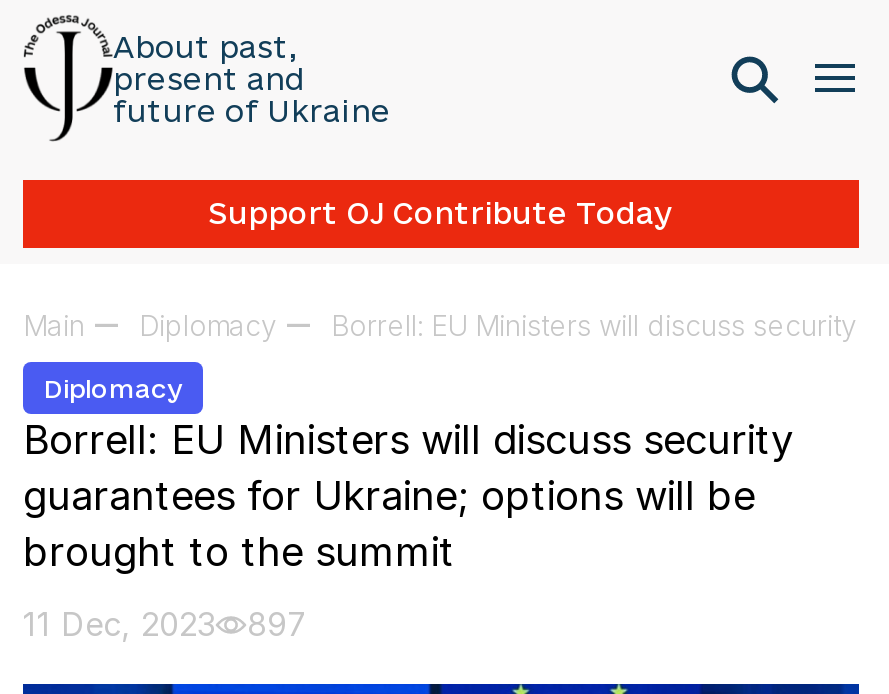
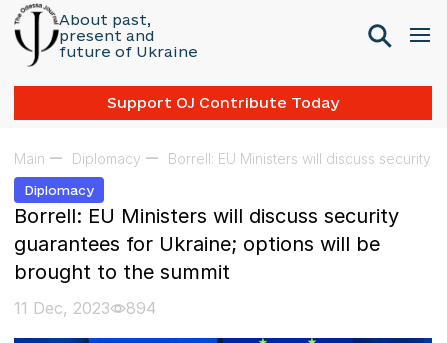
[23,603,307,643] 11 Dec, 2023 897 -> [14,298,156,318] 11 Dec, 2023 894

